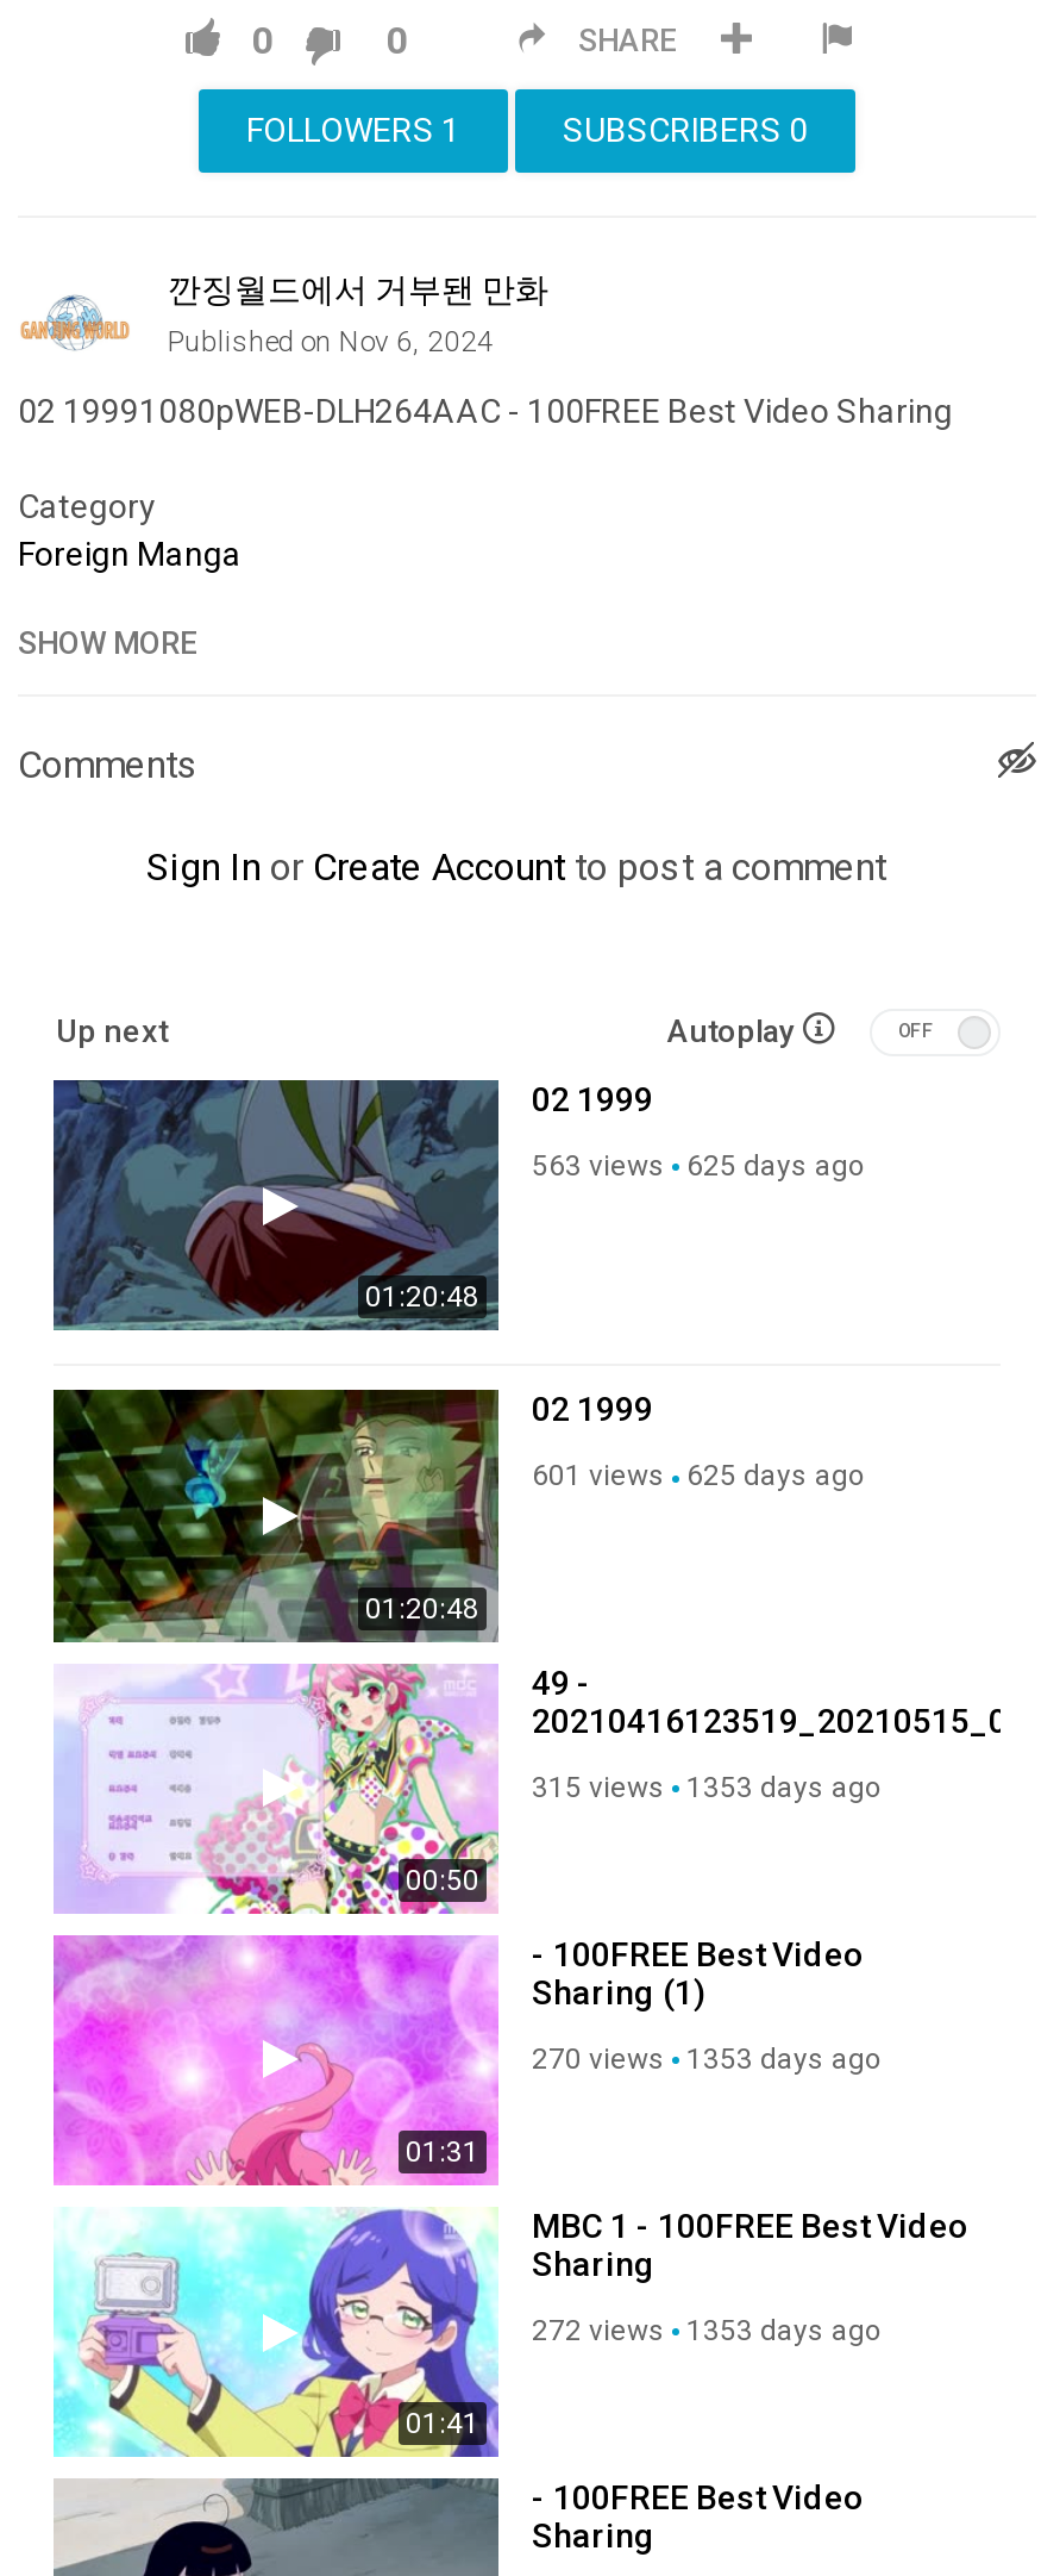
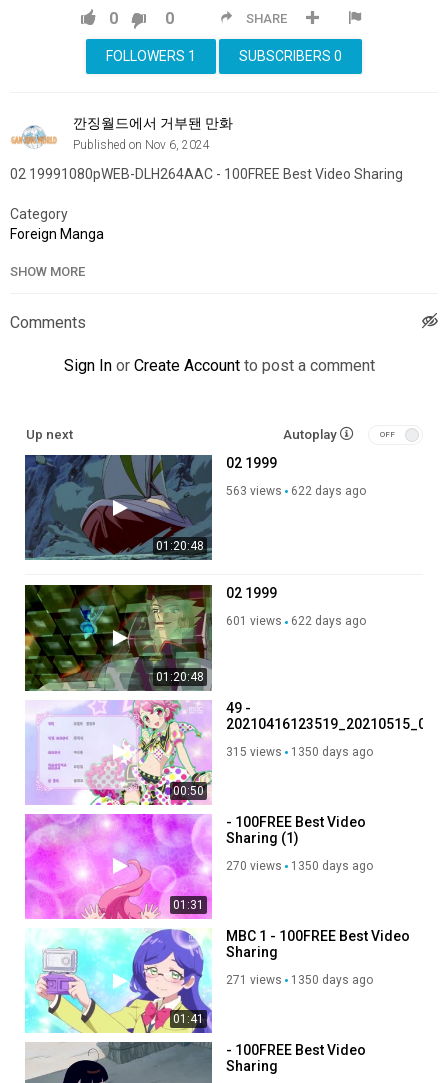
[532,1150,865,1183] 563 views 625 days ago -> [226,484,366,498] 563 views 622 days ago
[532,1460,865,1493] 601 views 625 days ago -> [226,614,366,628] 601 views 622 days ago
[686,1770,882,1803] 1353 days ago -> [291,745,373,759] 1350 days ago
[532,2042,882,2075] 270 views 1353 days ago -> [226,859,373,873] 270 views 1350 days ago
[532,2314,665,2347] 272 views -> [226,973,282,987] 271 views
[686,2314,882,2347] 1353 days ago -> [291,973,373,987] 1350 days ago

